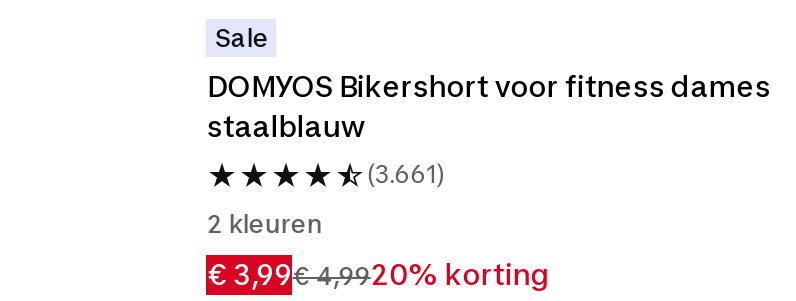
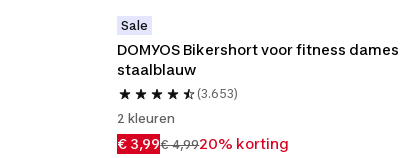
[367,159,445,189] (3.661) -> [197,86,238,101] (3.653)

